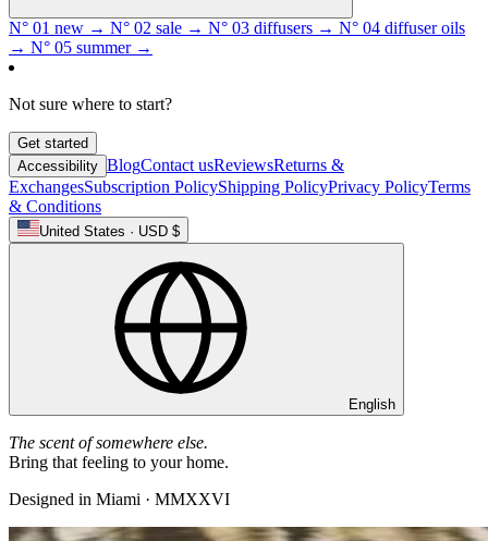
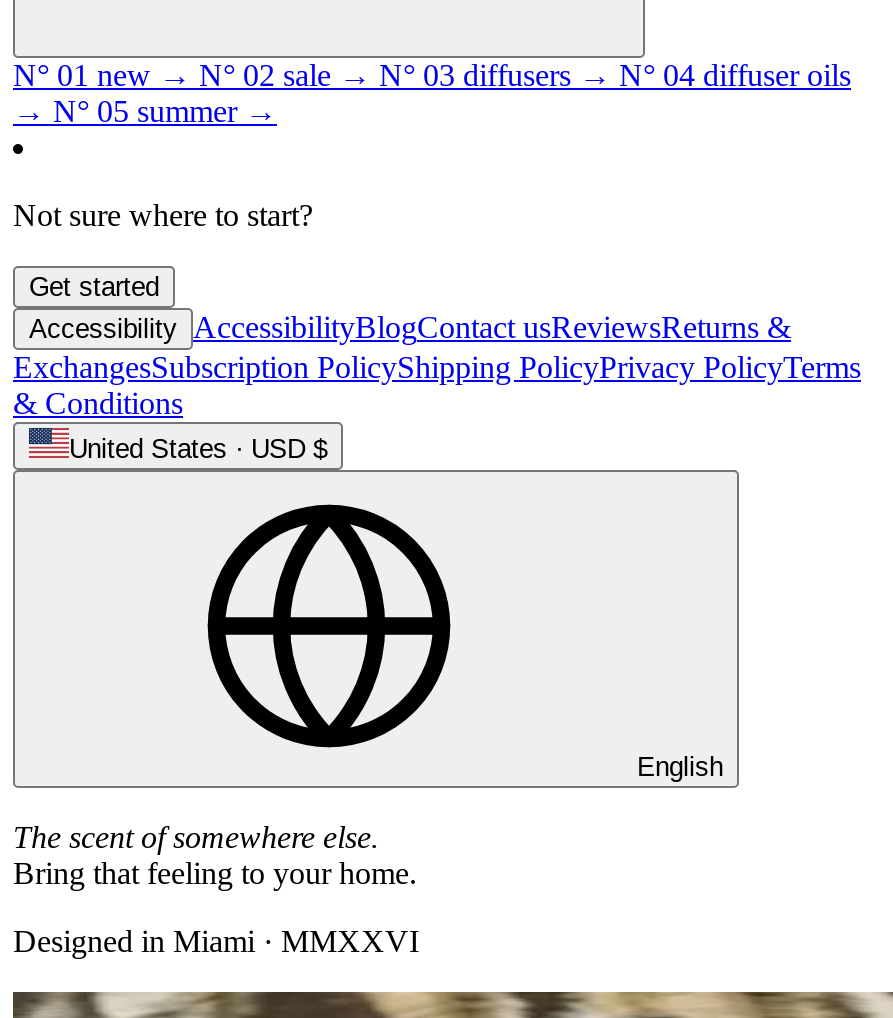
[17,156,344,174] Accessibility BlogContact usReviewsReturns & -> [29,310,791,344] Accessibility AccessibilityBlogContact usReviewsReturns &

